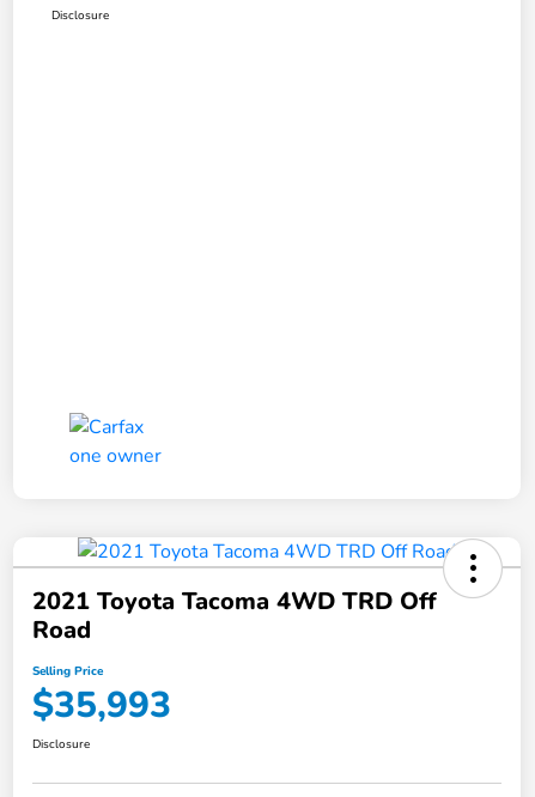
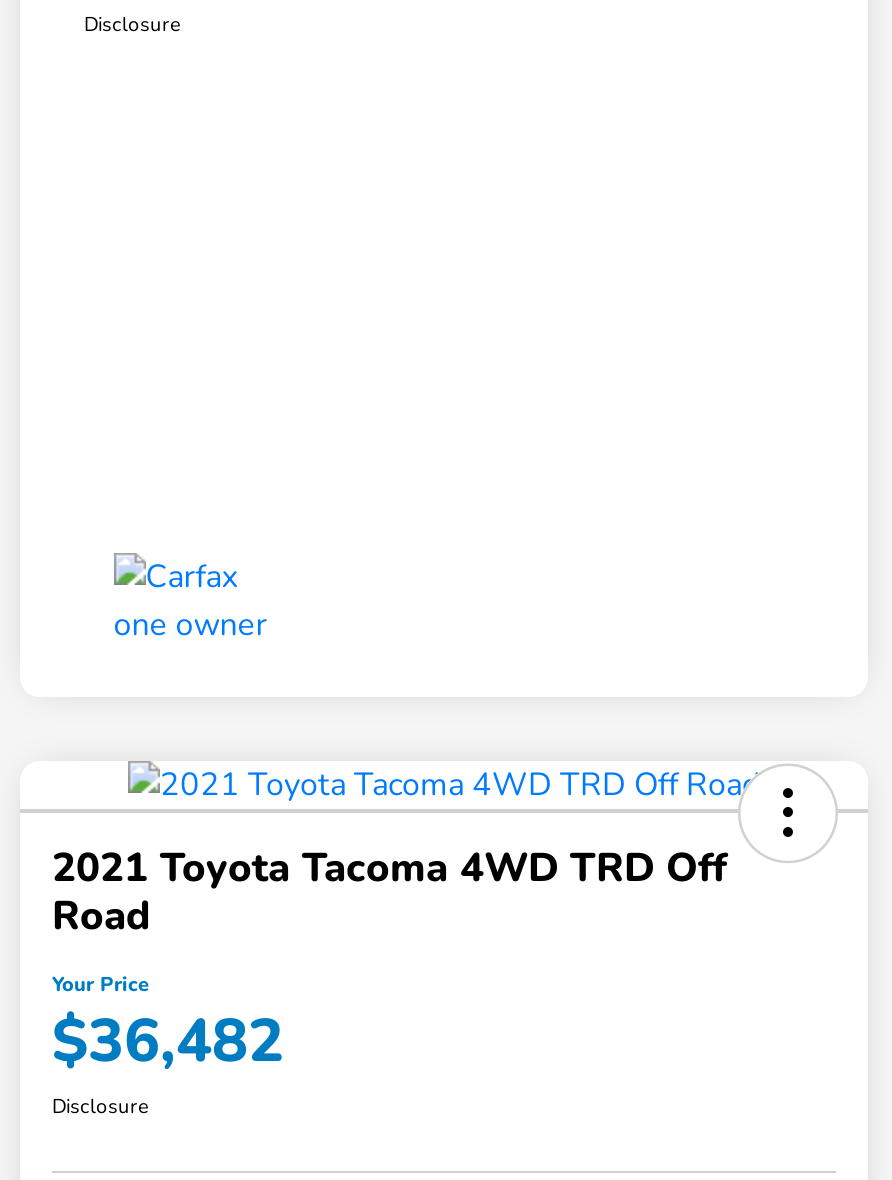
[32,663,103,680] Selling Price -> [52,971,148,999] Your Price
[32,681,171,730] $35,993 -> [52,1001,284,1083] $36,482

